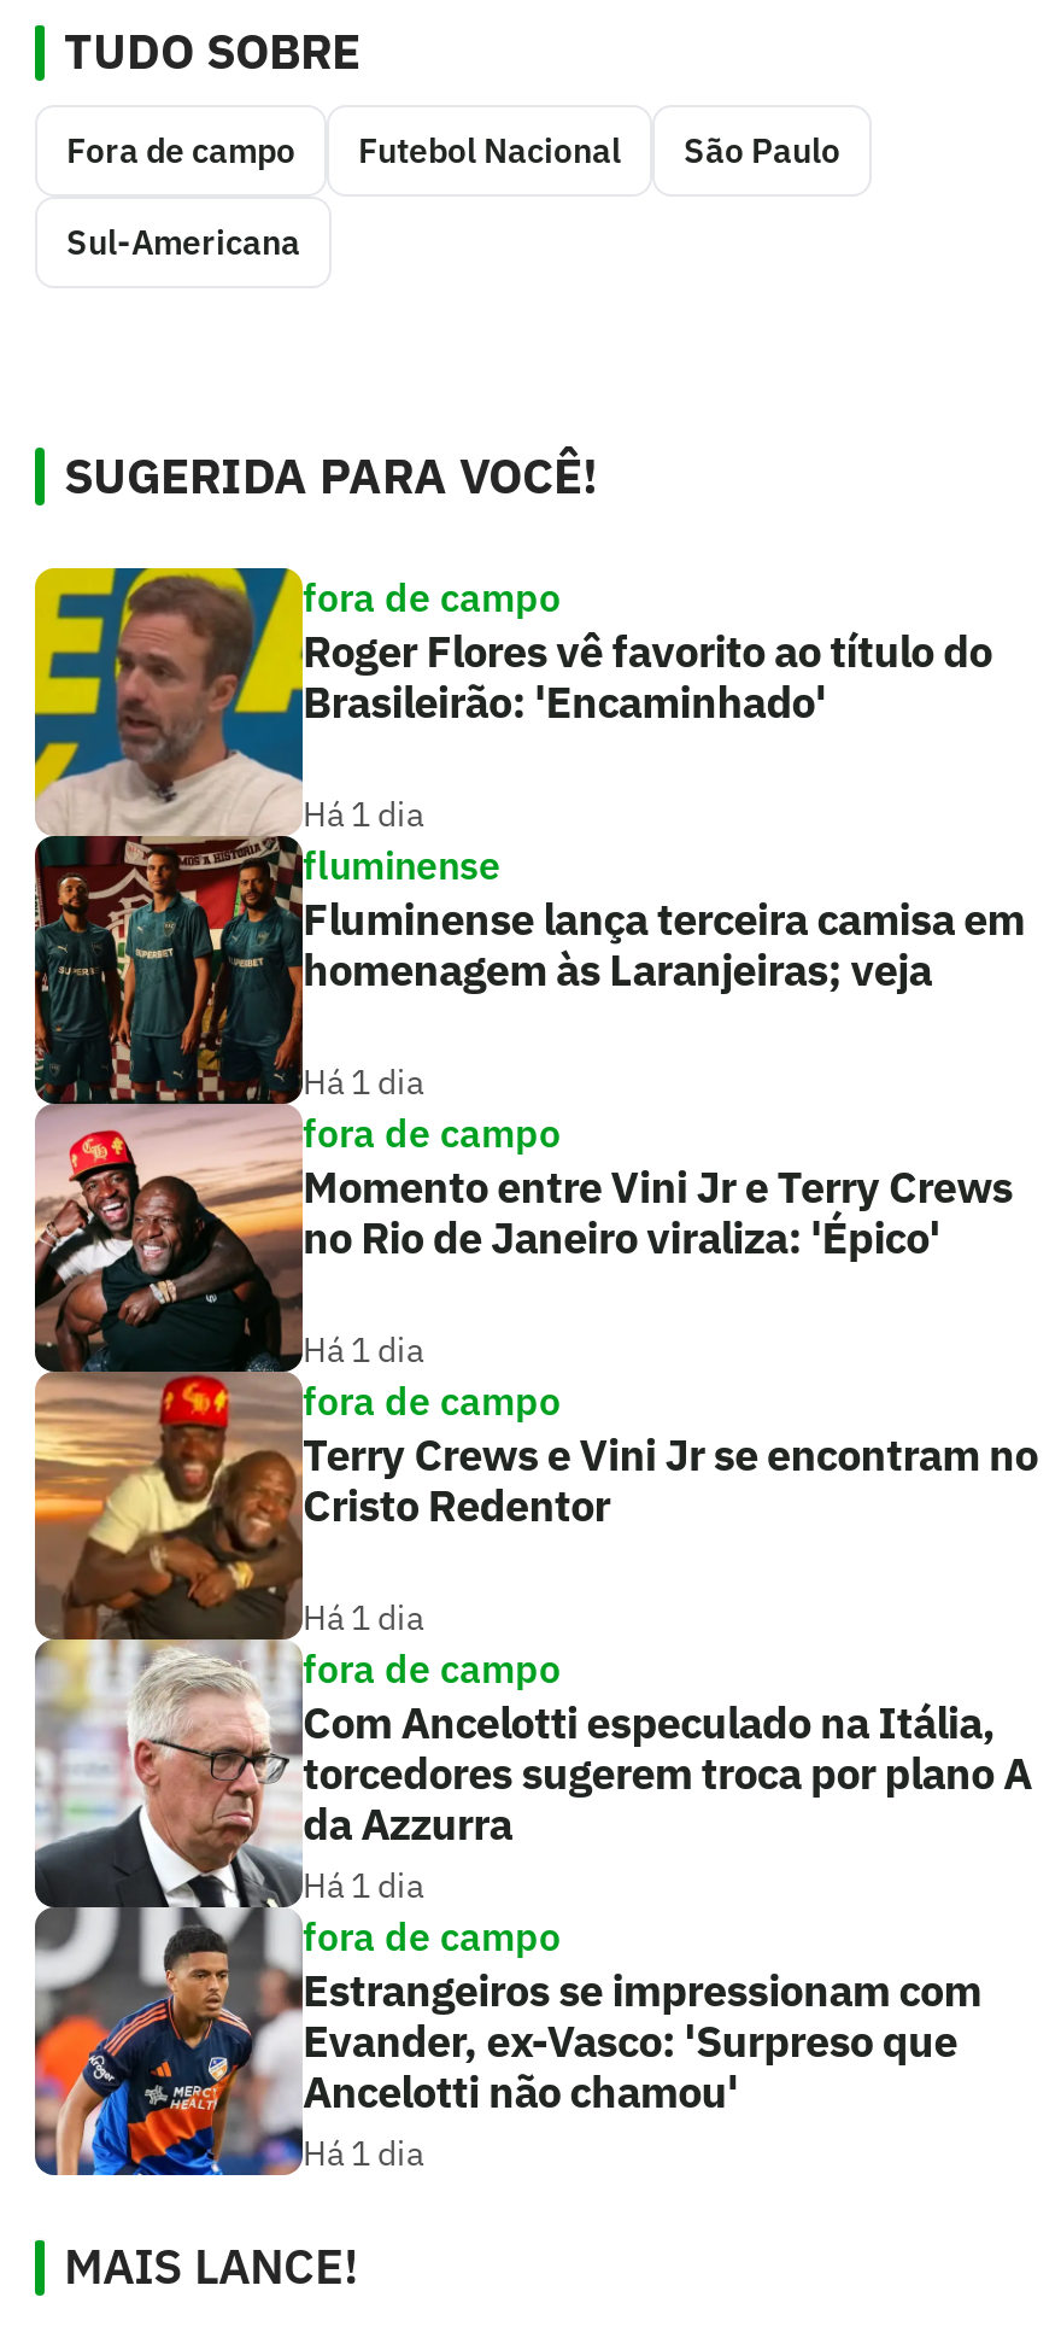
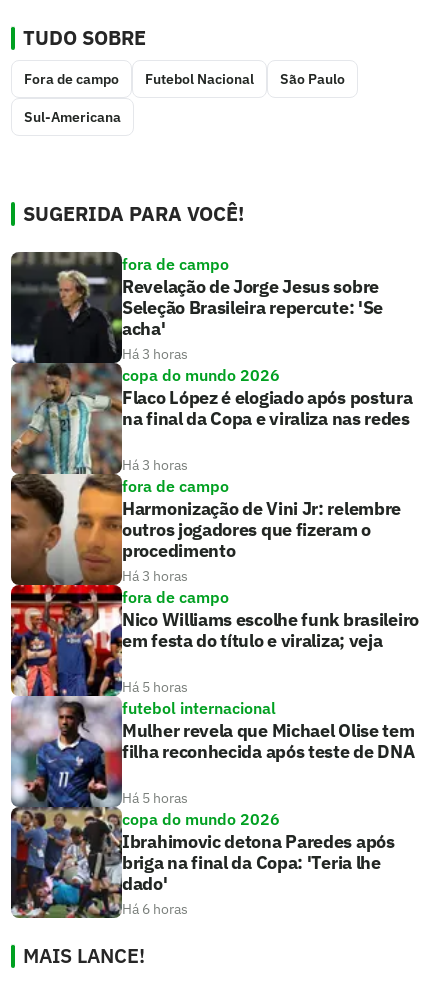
[33,566,1025,2178] [image] | Roger Flores vê favorito ao título do | Brasileirão: 'Encaminhado' | Há 1 dia | fluminense | Fluminense lança terceira camisa em | homenagem às Laranjeiras; veja | Há 1 dia -> [10,251,412,919] [image] | Revelação de Jorge Jesus sobre | Seleção Brasileira repercute: 'Se | acha' | Há 3 horas | copa do mundo 2026 | Flaco López é elogiado após postura | na final da Copa e viraliza nas redes | Há 3 horas
[303,1160,1013,1373] Momento entre Vini Jr e Terry Crews | no Rio de Janeiro viraliza: 'Épico' | Há 1 dia -> [122,497,401,585] Harmonização de Vini Jr: relembre | outros jogadores que fizeram o | procedimento | Há 3 horas
[303,1428,1038,2176] Terry Crews e Vini Jr se encontram no | Cristo Redentor | Há 1 dia | fora de campo | Com Ancelotti especulado na Itália, | torcedores sugerem troca por plano A | da Azzurra | Há 1 dia | fora de campo | Estrangeiros se impressionam com | Evander, ex-Vasco: 'Surpreso que | Ancelotti não chamou' | Há 1 dia -> [122,608,419,918] Nico Williams escolhe funk brasileiro | em festa do título e viraliza; veja | Há 5 horas | futebol internacional | Mulher revela que Michael Olise tem | filha reconhecida após teste de DNA | Há 5 horas | copa do mundo 2026 | Ibrahimovic detona Paredes após | briga na final da Copa: 'Teria lhe | dado' | Há 6 horas

